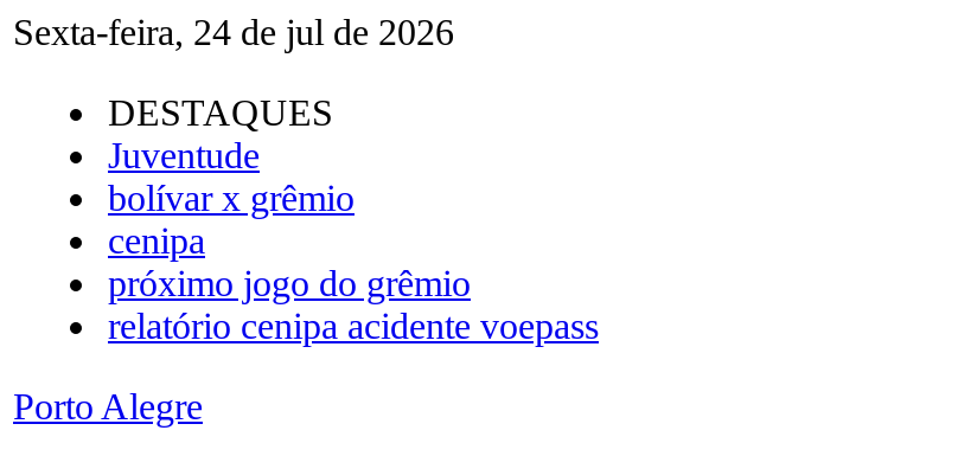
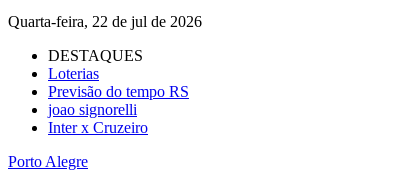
[13,12,454,52] Sexta-feira, 24 de jul de 2026 -> [8,13,202,30] Quarta-feira, 22 de jul de 2026
[108,135,599,346] Juventude | bolívar x grêmio | cenipa | próximo jogo do grêmio | relatório cenipa acidente voepass -> [48,65,189,136] Loterias | Previsão do tempo RS | joao signorelli | Inter x Cruzeiro

